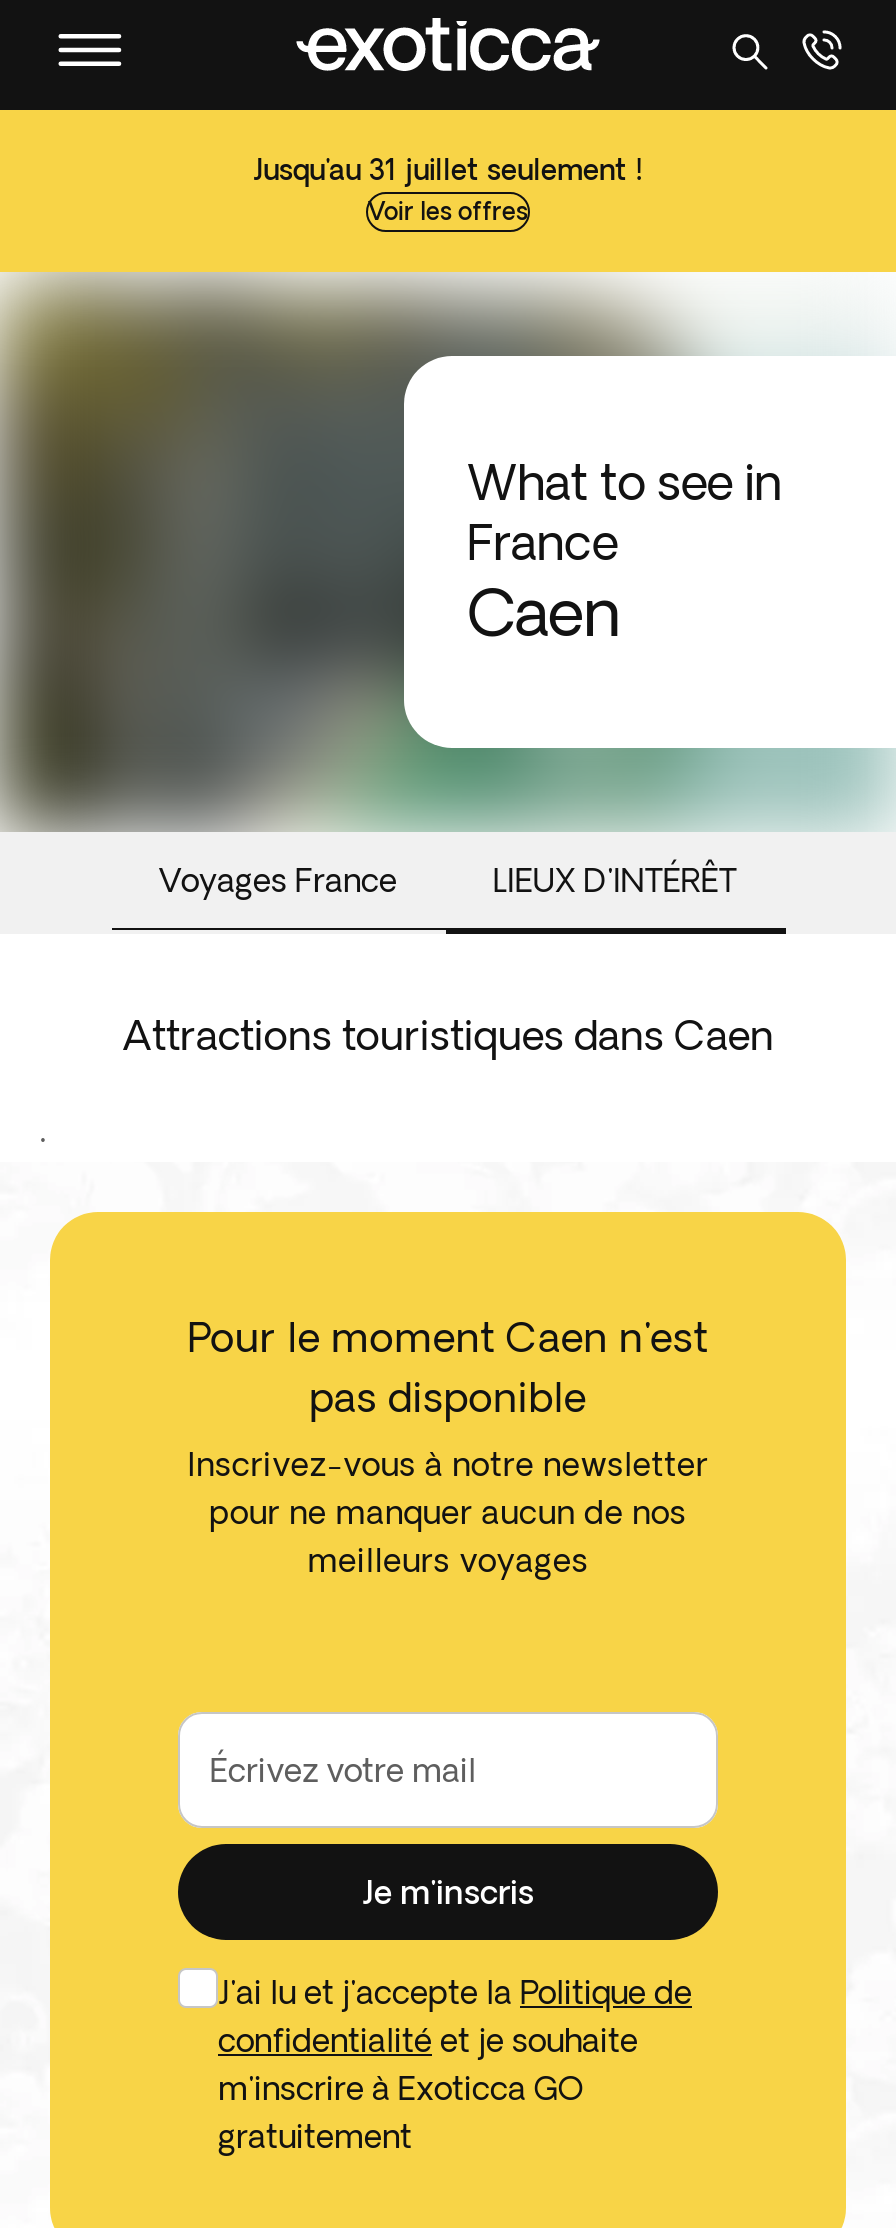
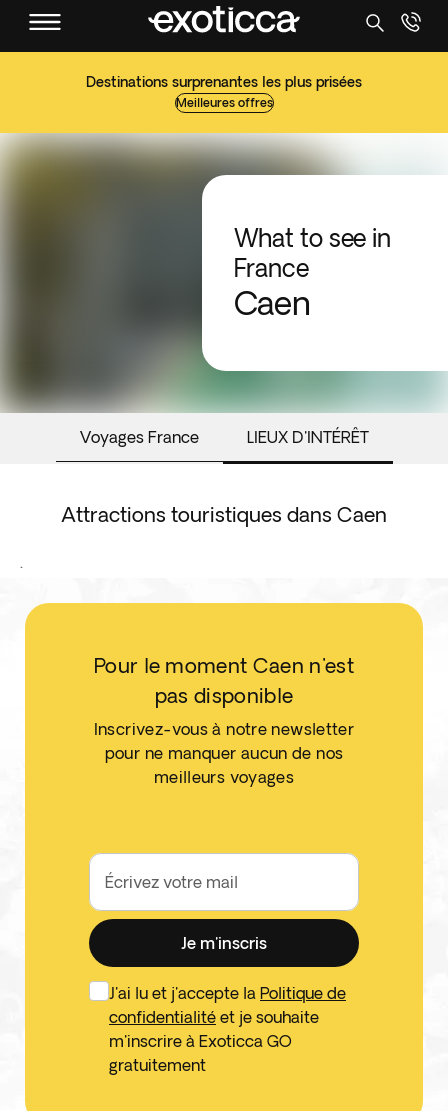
[253,154,643,224] Jusqu'au 31 juillet seulement ! | Voir les offres -> [86,74,362,109] Destinations surprenantes les plus prisées | Meilleures offres

